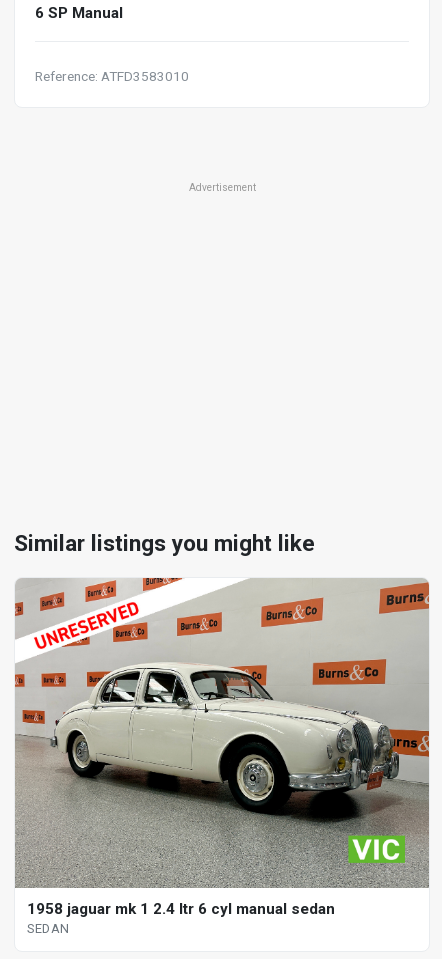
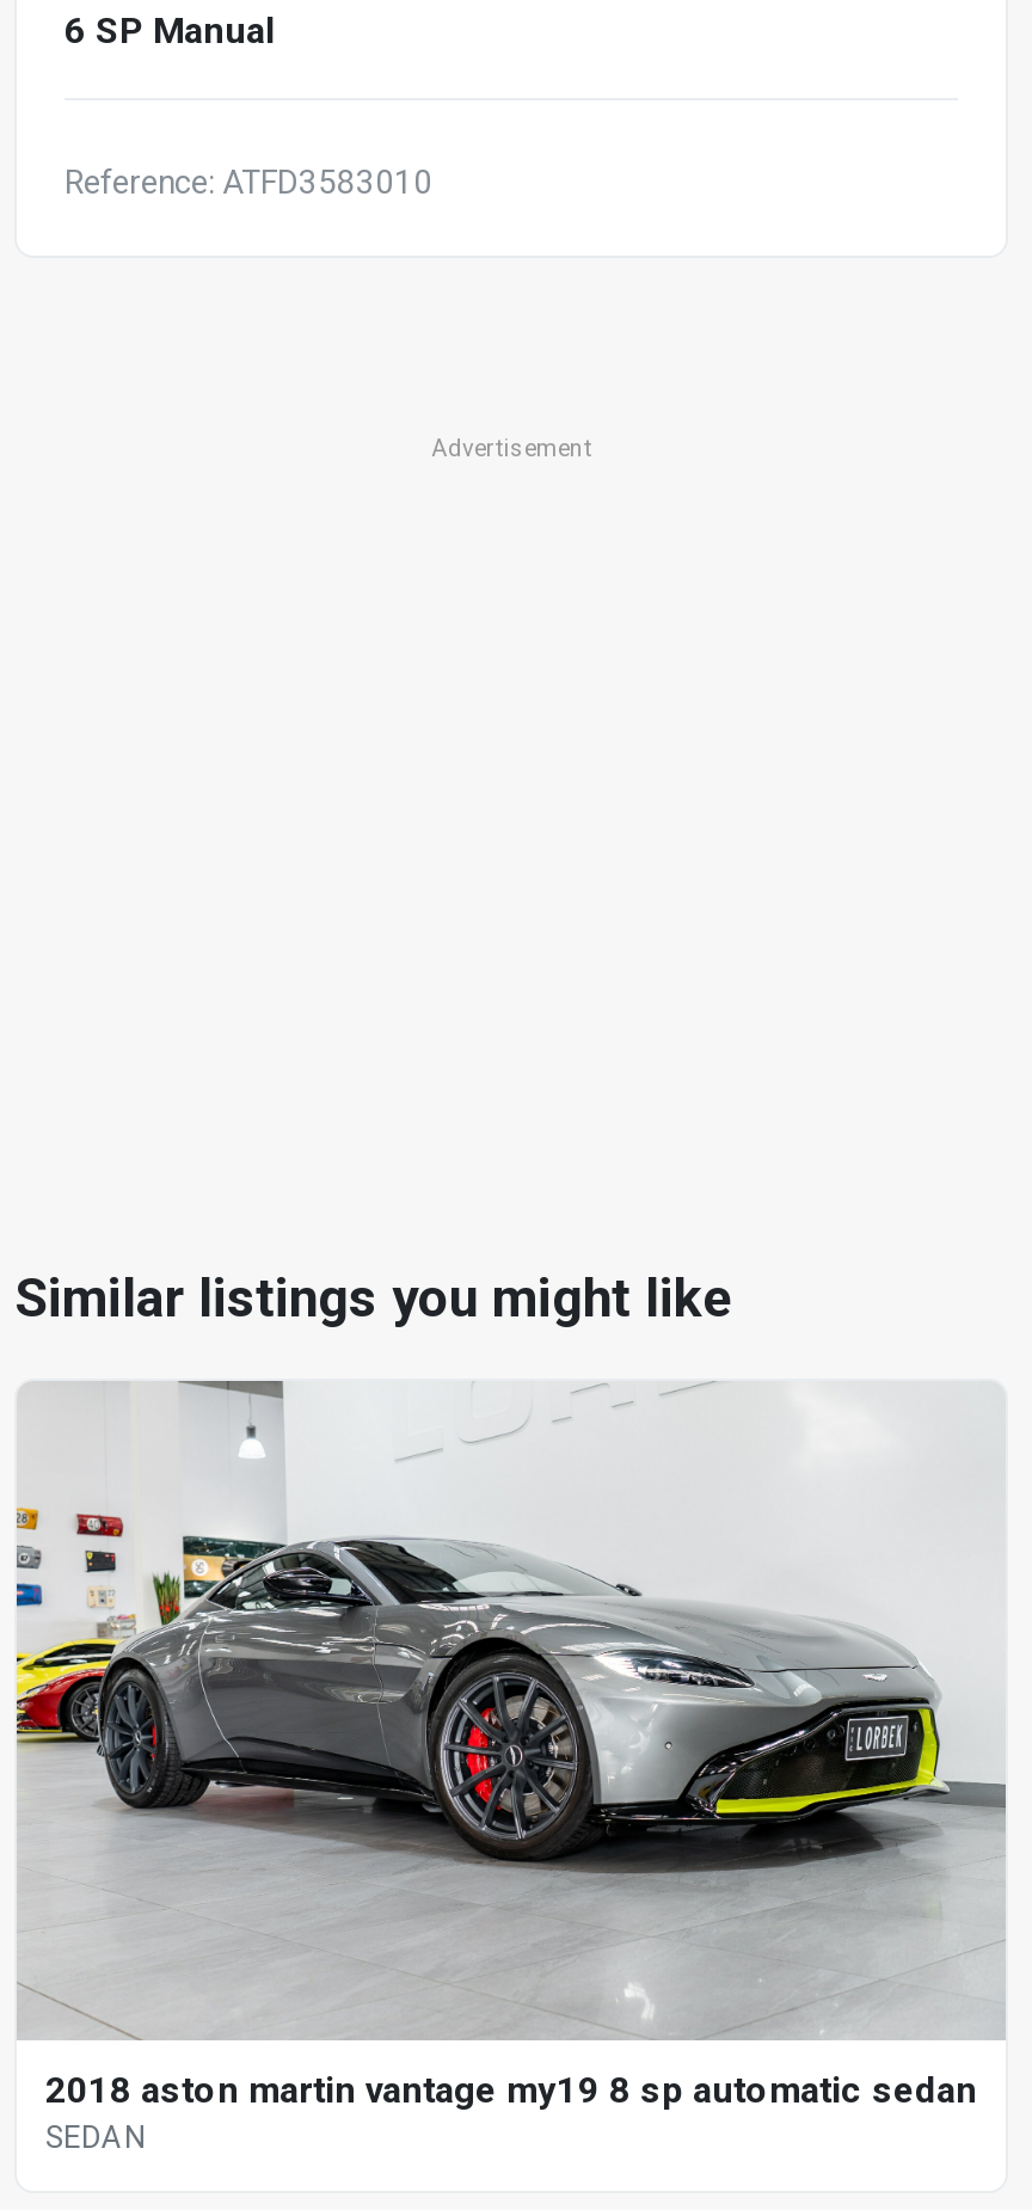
[14,577,430,858] [image] -> [14,1381,1003,2036] [image]
[27,900,335,918] 1958 jaguar mk 1 2.4 ltr 6 cyl manual sedan -> [45,2068,977,2111] 2018 aston martin vantage my19 8 sp automatic sedan

